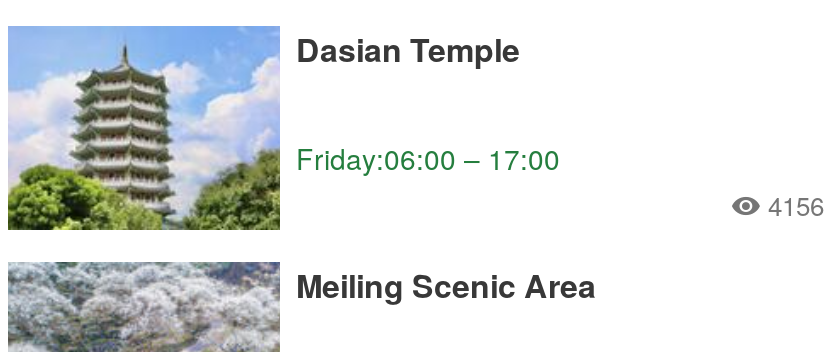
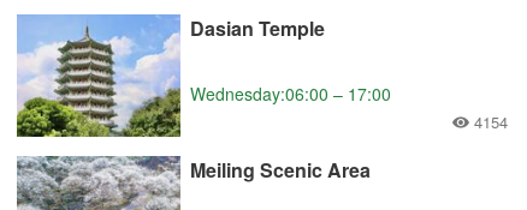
[296,137,824,223] Friday:06:00 – 17:00 | 4156 -> [190,81,508,133] Wednesday:06:00 – 17:00 | 4154

